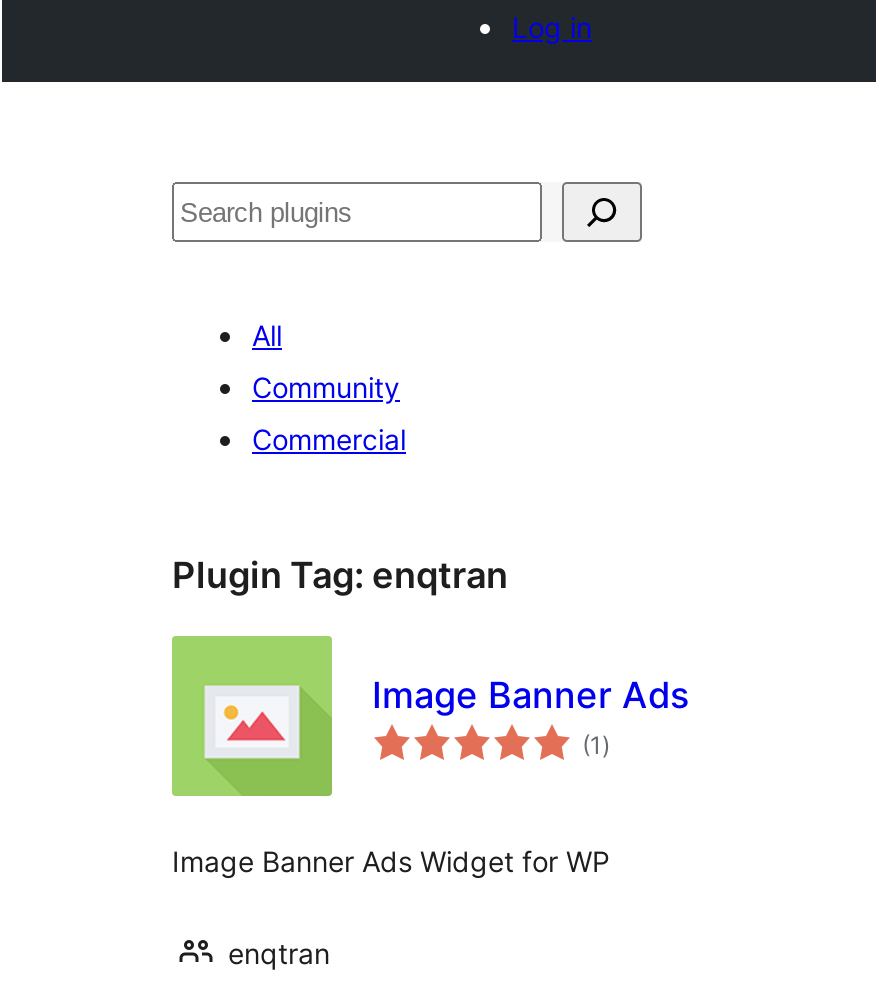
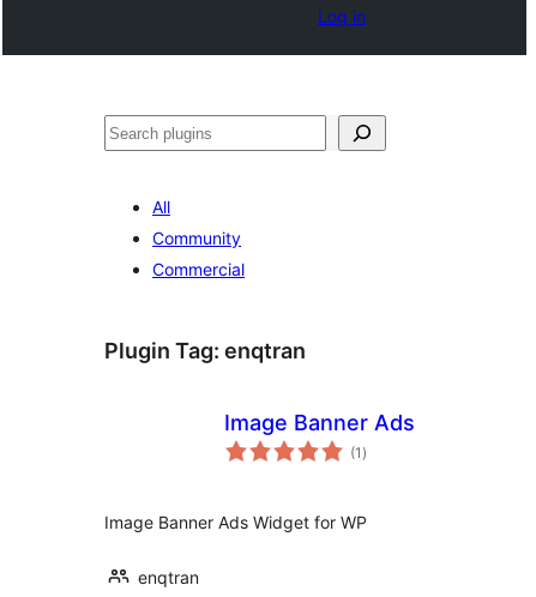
[170,634,334,798] [image] -> none

